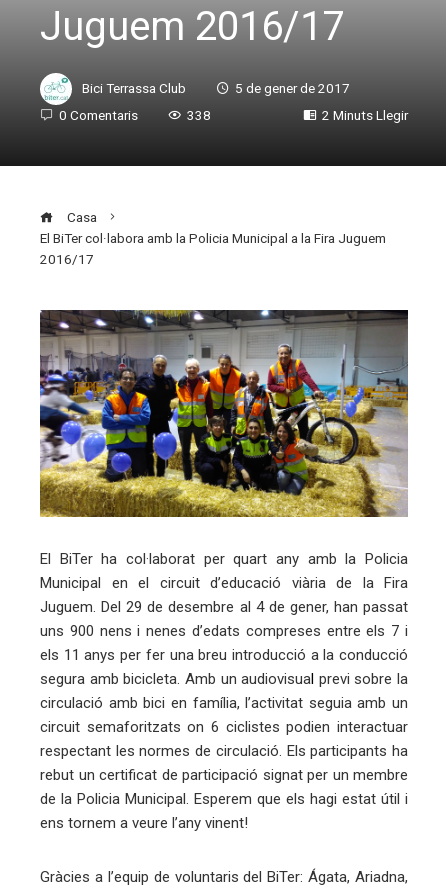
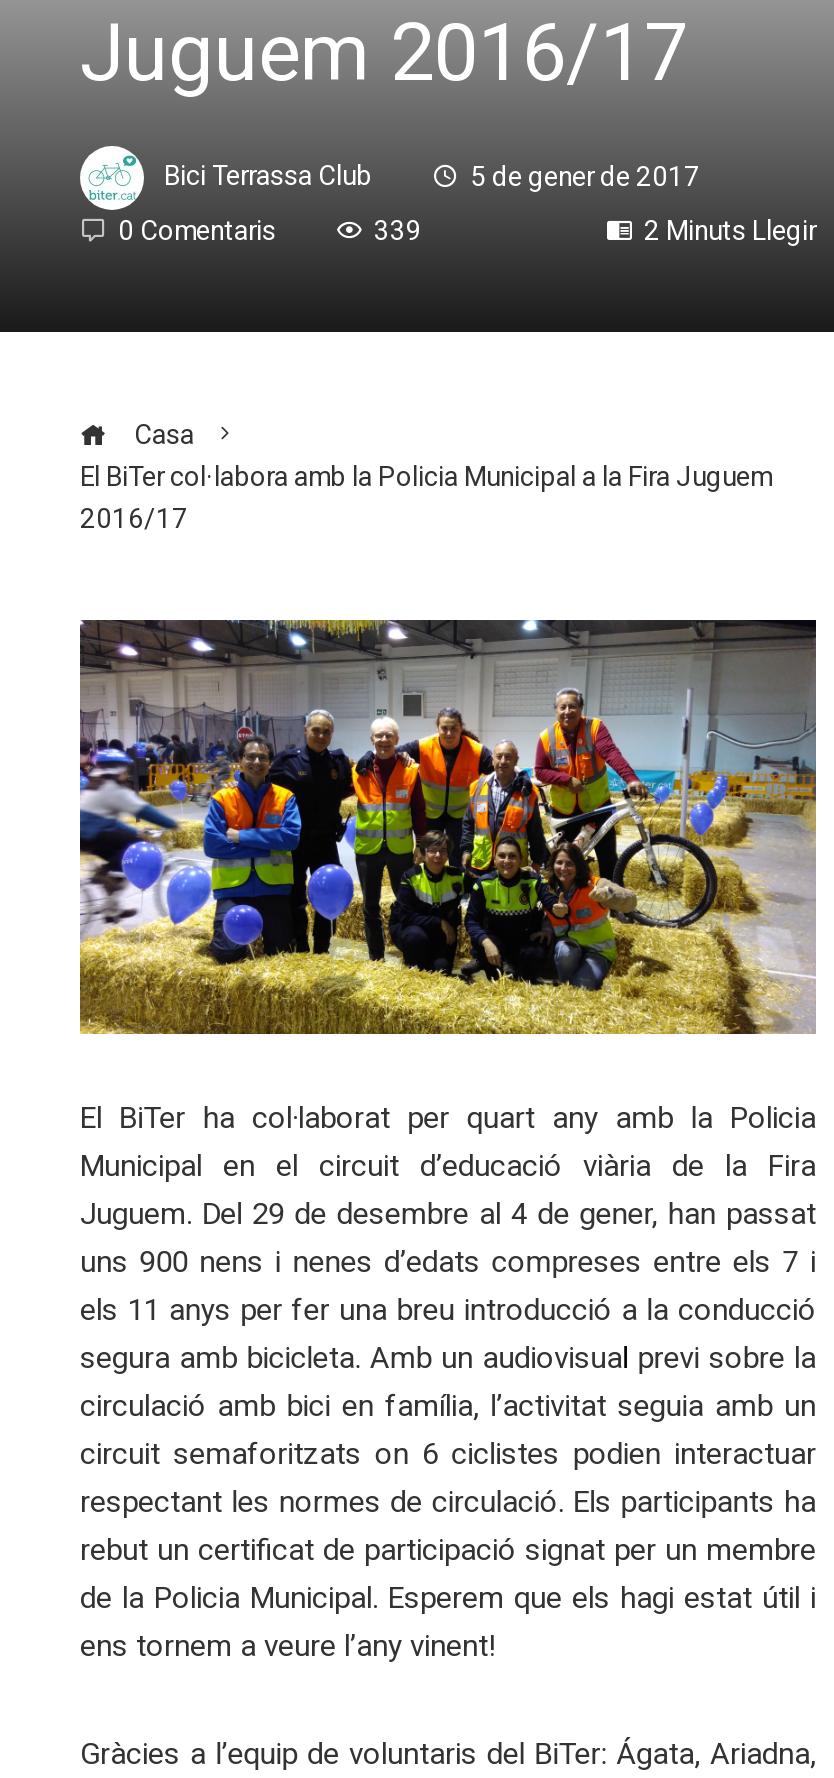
[187,107,211,123] 338 -> [374,214,422,246] 339

